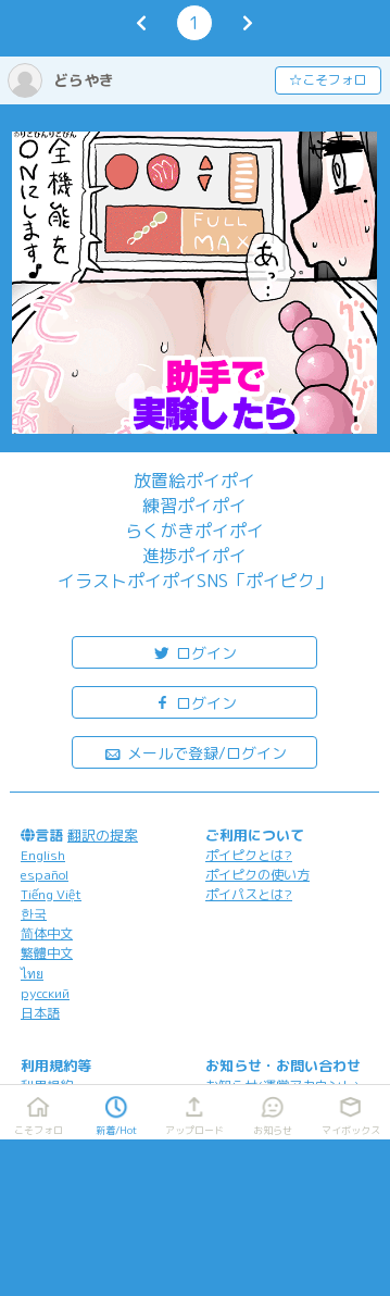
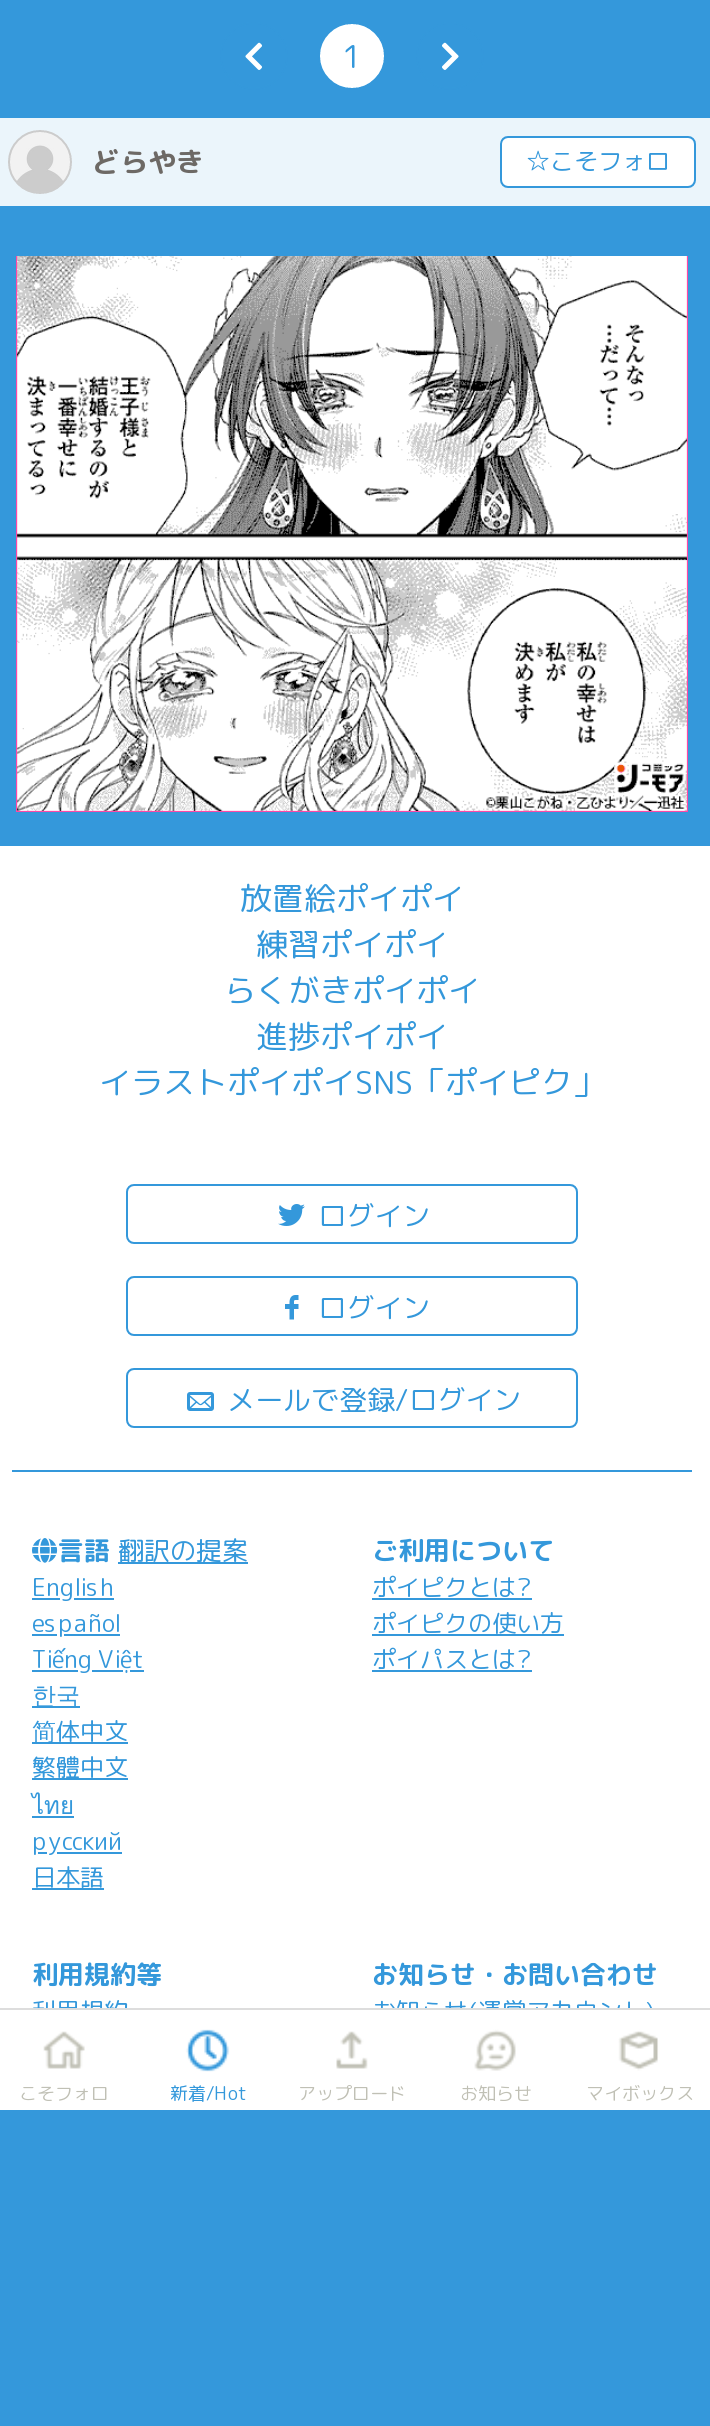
[11,130,378,435] [image] -> [14,254,690,814] [image]

